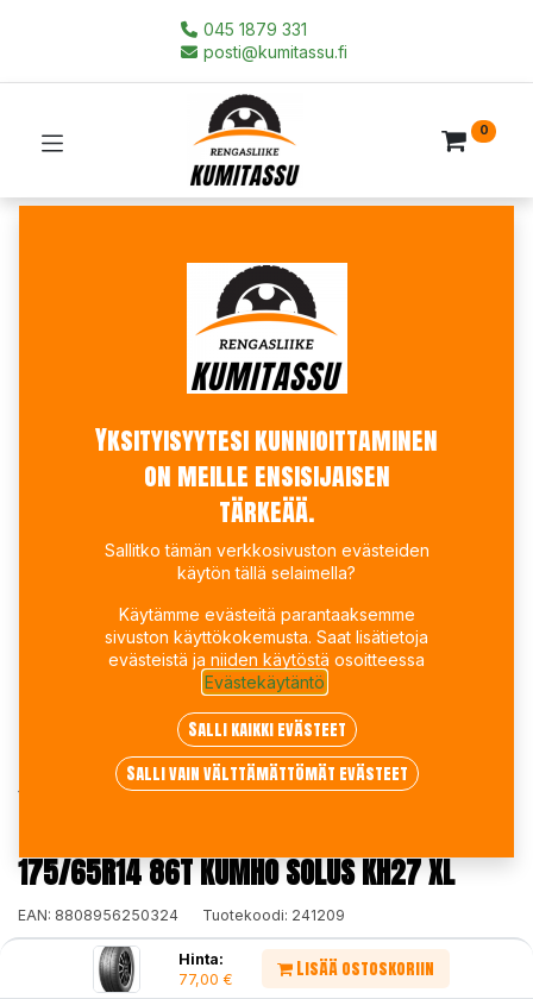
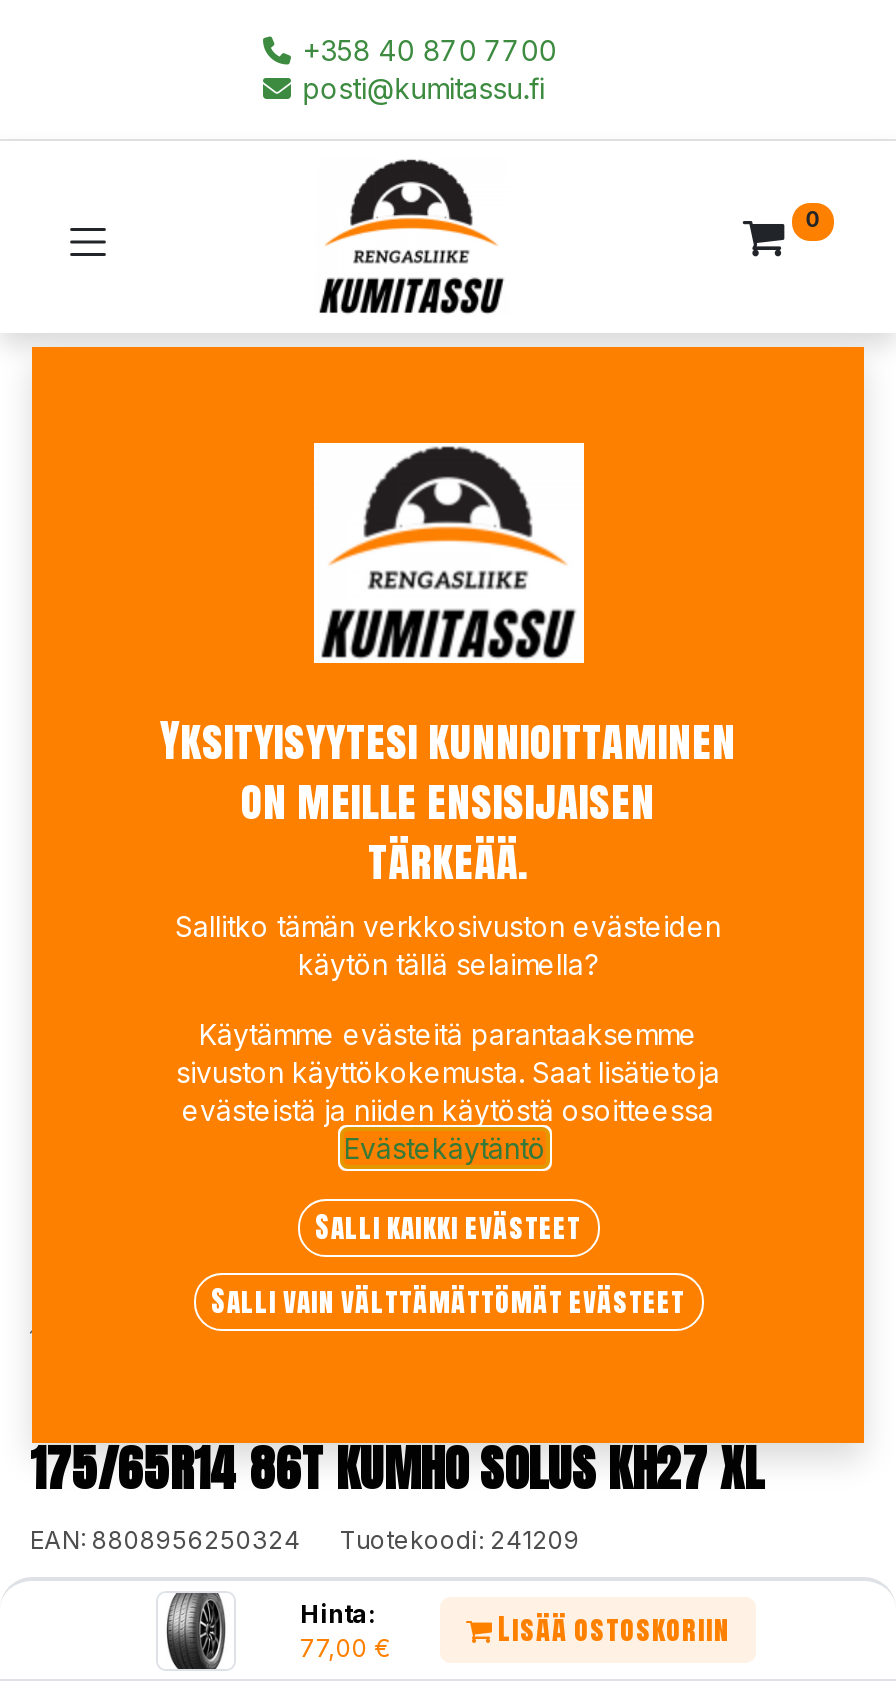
[199,19,307,39] 045 1879 331 -> [294,33,556,67] +358 40 870 7700

